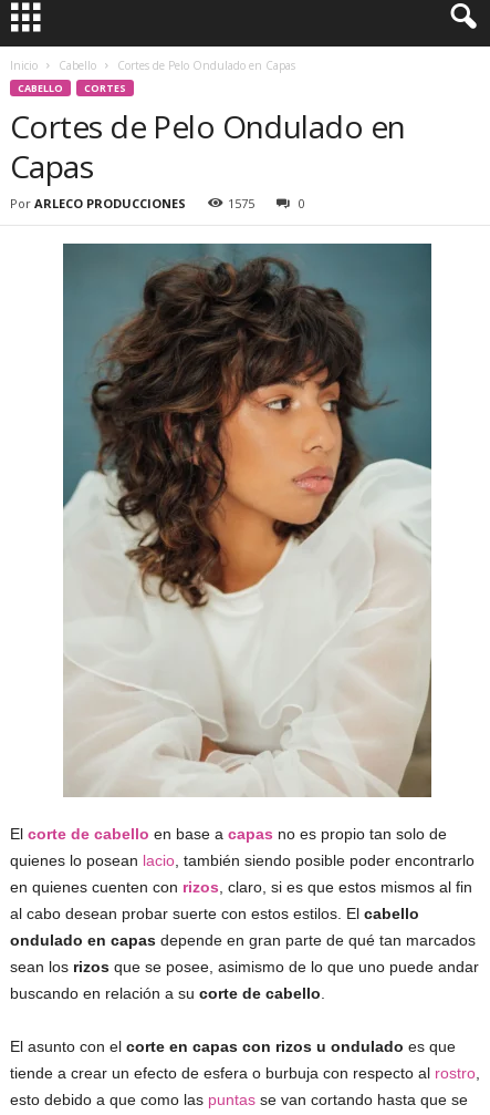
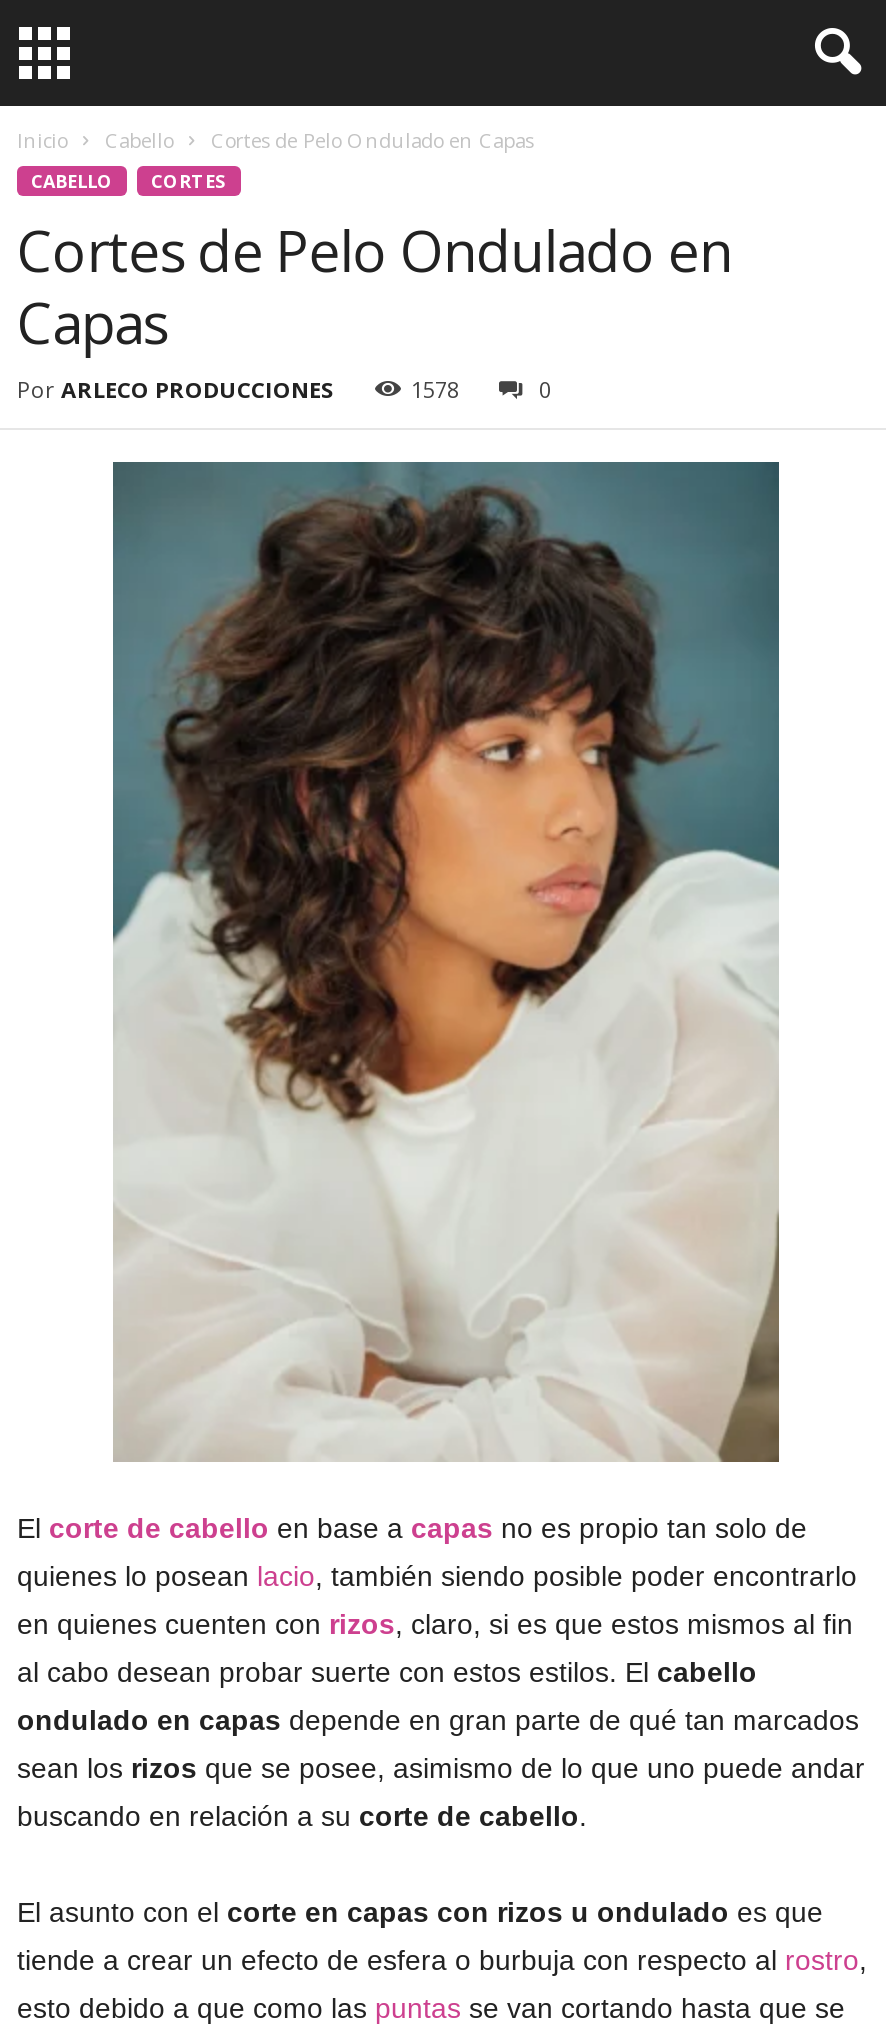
[228,195,254,211] 1575 -> [411,374,459,404] 1578

